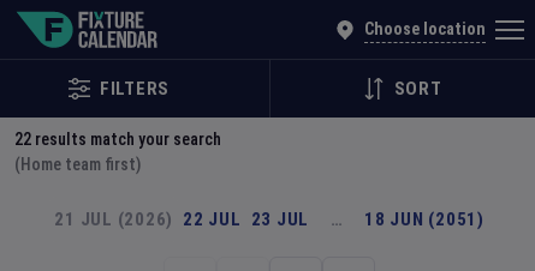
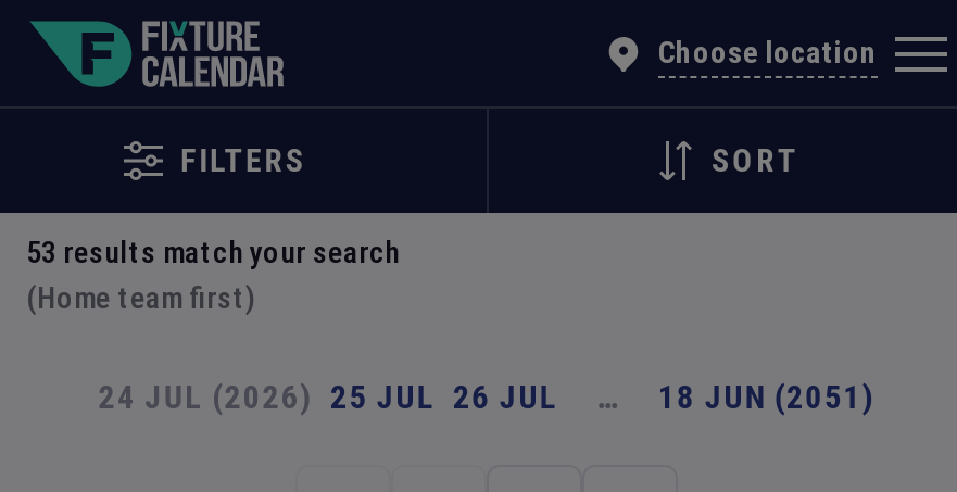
[14,130,221,149] 22 results match your search -> [26,235,400,269] 53 results match your search
[54,209,309,230] 21 JUL (2026) 22 JUL 23 JUL -> [98,378,558,417] 24 JUL (2026) 25 JUL 26 JUL

